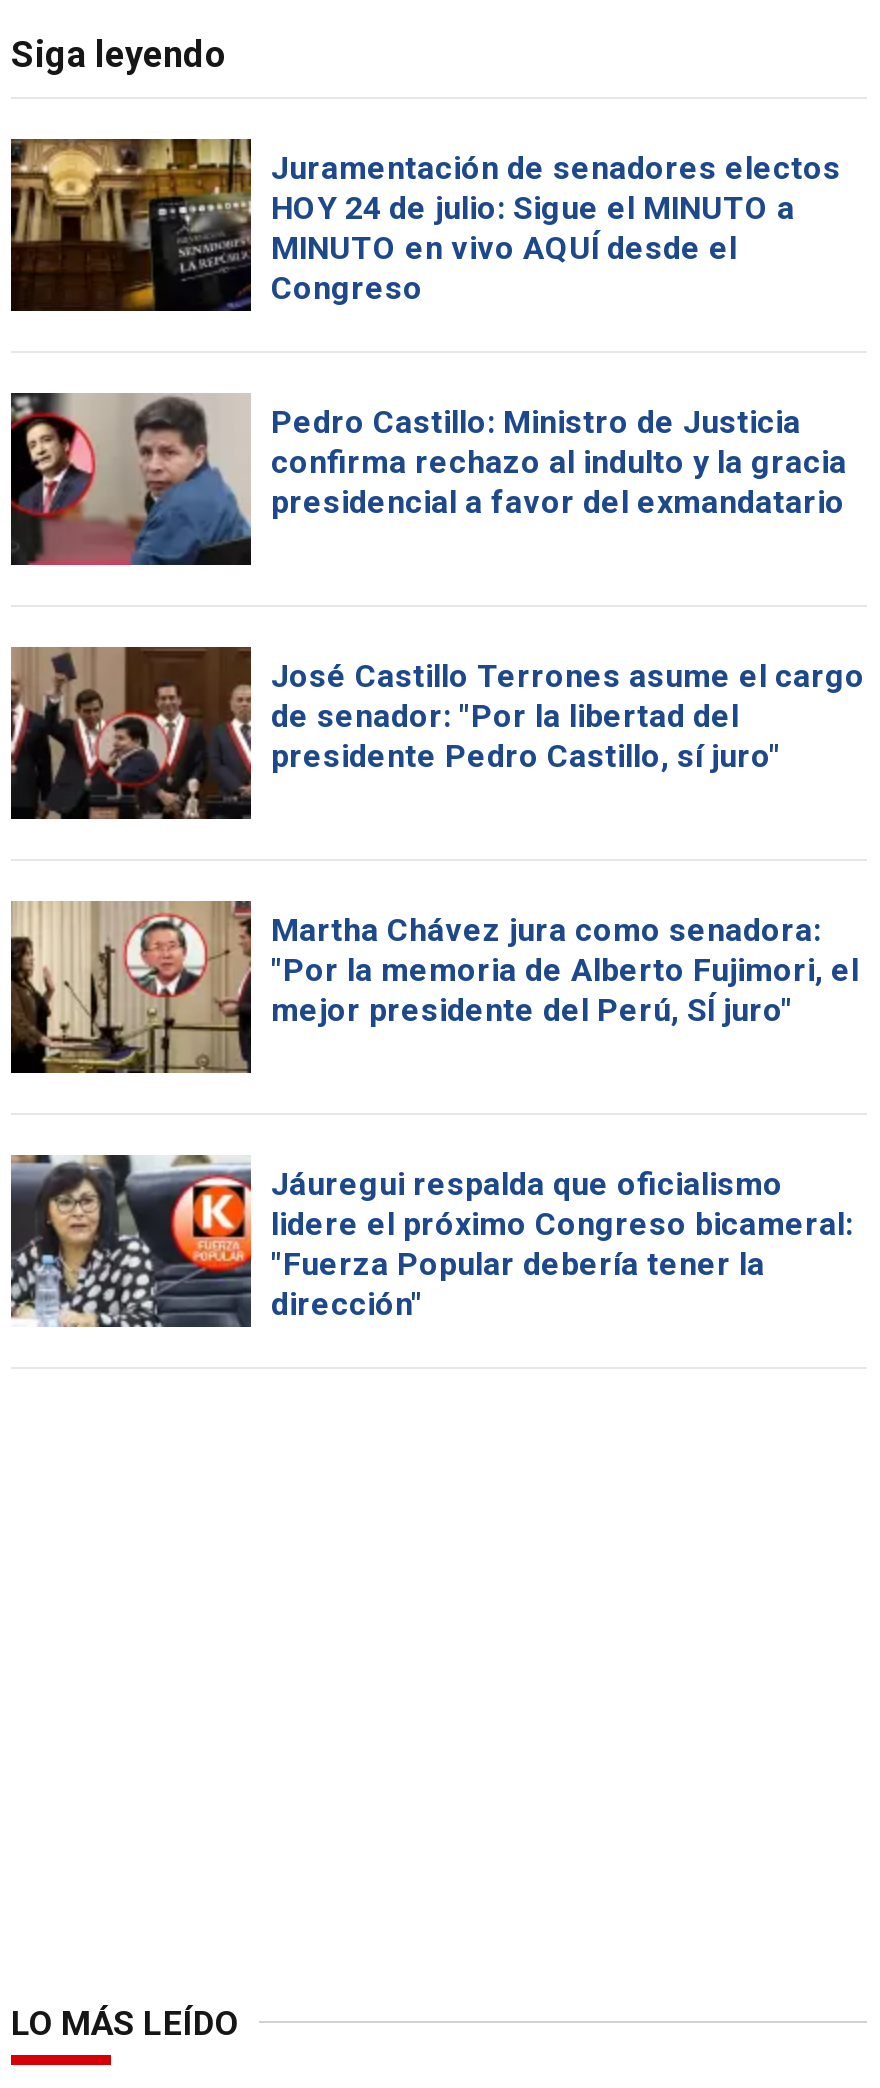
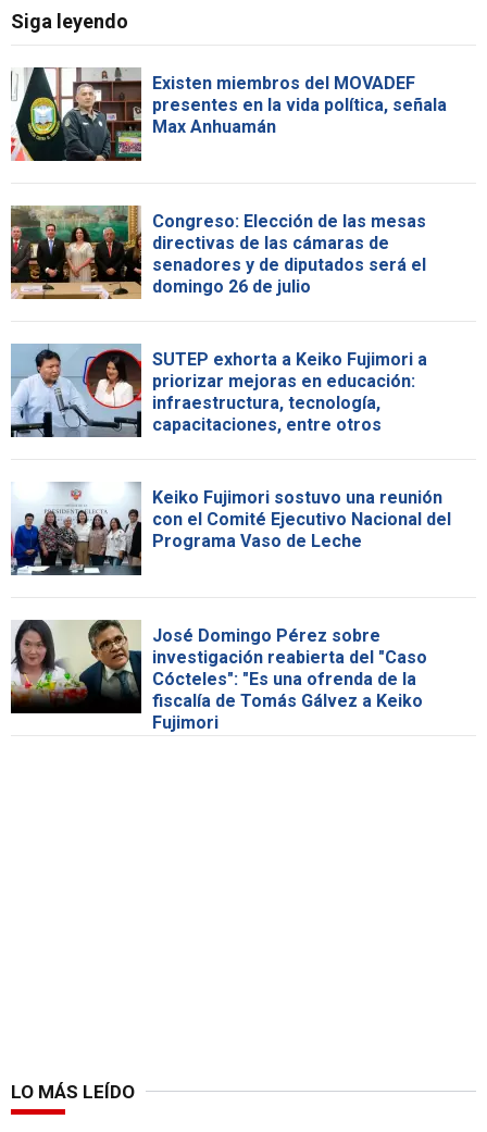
[9,137,841,313] [image] | Juramentación de senadores electos | HOY 24 de julio: Sigue el MINUTO a | MINUTO en vivo AQUÍ desde el | Congreso -> [10,67,447,162] [image] | Existen miembros del MOVADEF | presentes en la vida política, señala | Max Anhuamán
[9,391,847,567] [image] | Pedro Castillo: Ministro de Justicia | confirma rechazo al indulto y la gracia | presidencial a favor del exmandatario -> [10,206,426,300] [image] | Congreso: Elección de las mesas | directivas de las cámaras de | senadores y de diputados será el | domingo 26 de julio
[9,645,865,821] [image] | José Castillo Terrones asume el cargo | de senador: "Por la libertad del | presidente Pedro Castillo, sí juro" -> [11,344,427,438] [image] | SUTEP exhorta a Keiko Fujimori a | priorizar mejoras en educación: | infraestructura, tecnología, | capacitaciones, entre otros
[9,899,859,1075] [image] | Martha Chávez jura como senadora: | "Por la memoria de Alberto Fujimori, el | mejor presidente del Perú, SÍ juro" -> [10,482,451,576] [image] | Keiko Fujimori sostuvo una reunión | con el Comité Ejecutivo Nacional del | Programa Vaso de Leche
[9,1153,853,1329] [image] | Jáuregui respalda que oficialismo | lidere el próximo Congreso bicameral: | "Fuerza Popular debería tener la | dirección" -> [10,619,427,733] [image] | José Domingo Pérez sobre | investigación reabierta del "Caso | Cócteles": "Es una ofrenda de la | fiscalía de Tomás Gálvez a Keiko | Fujimori

